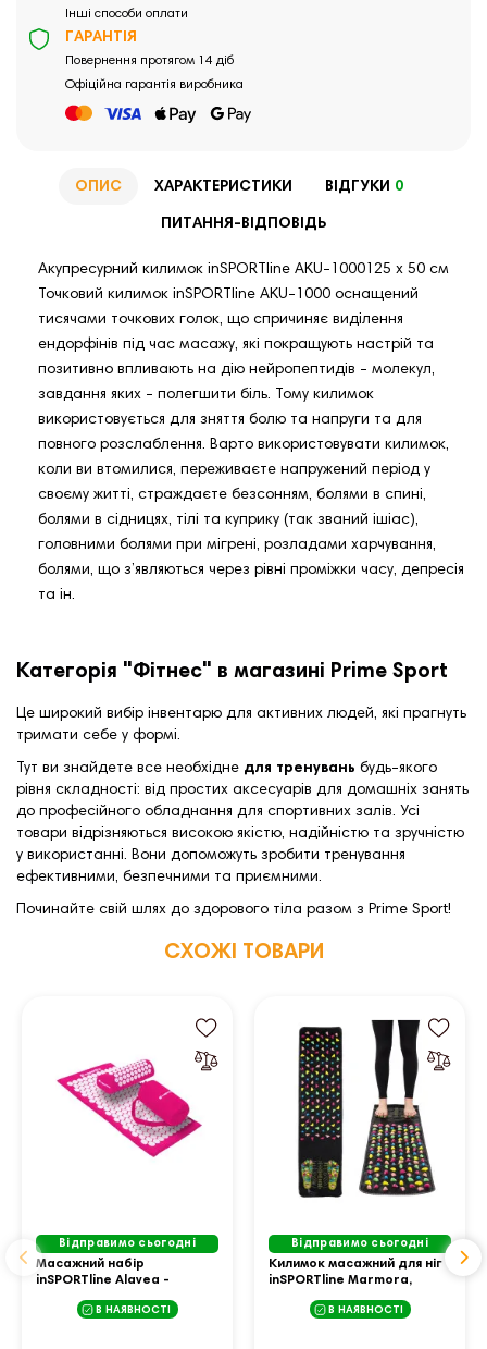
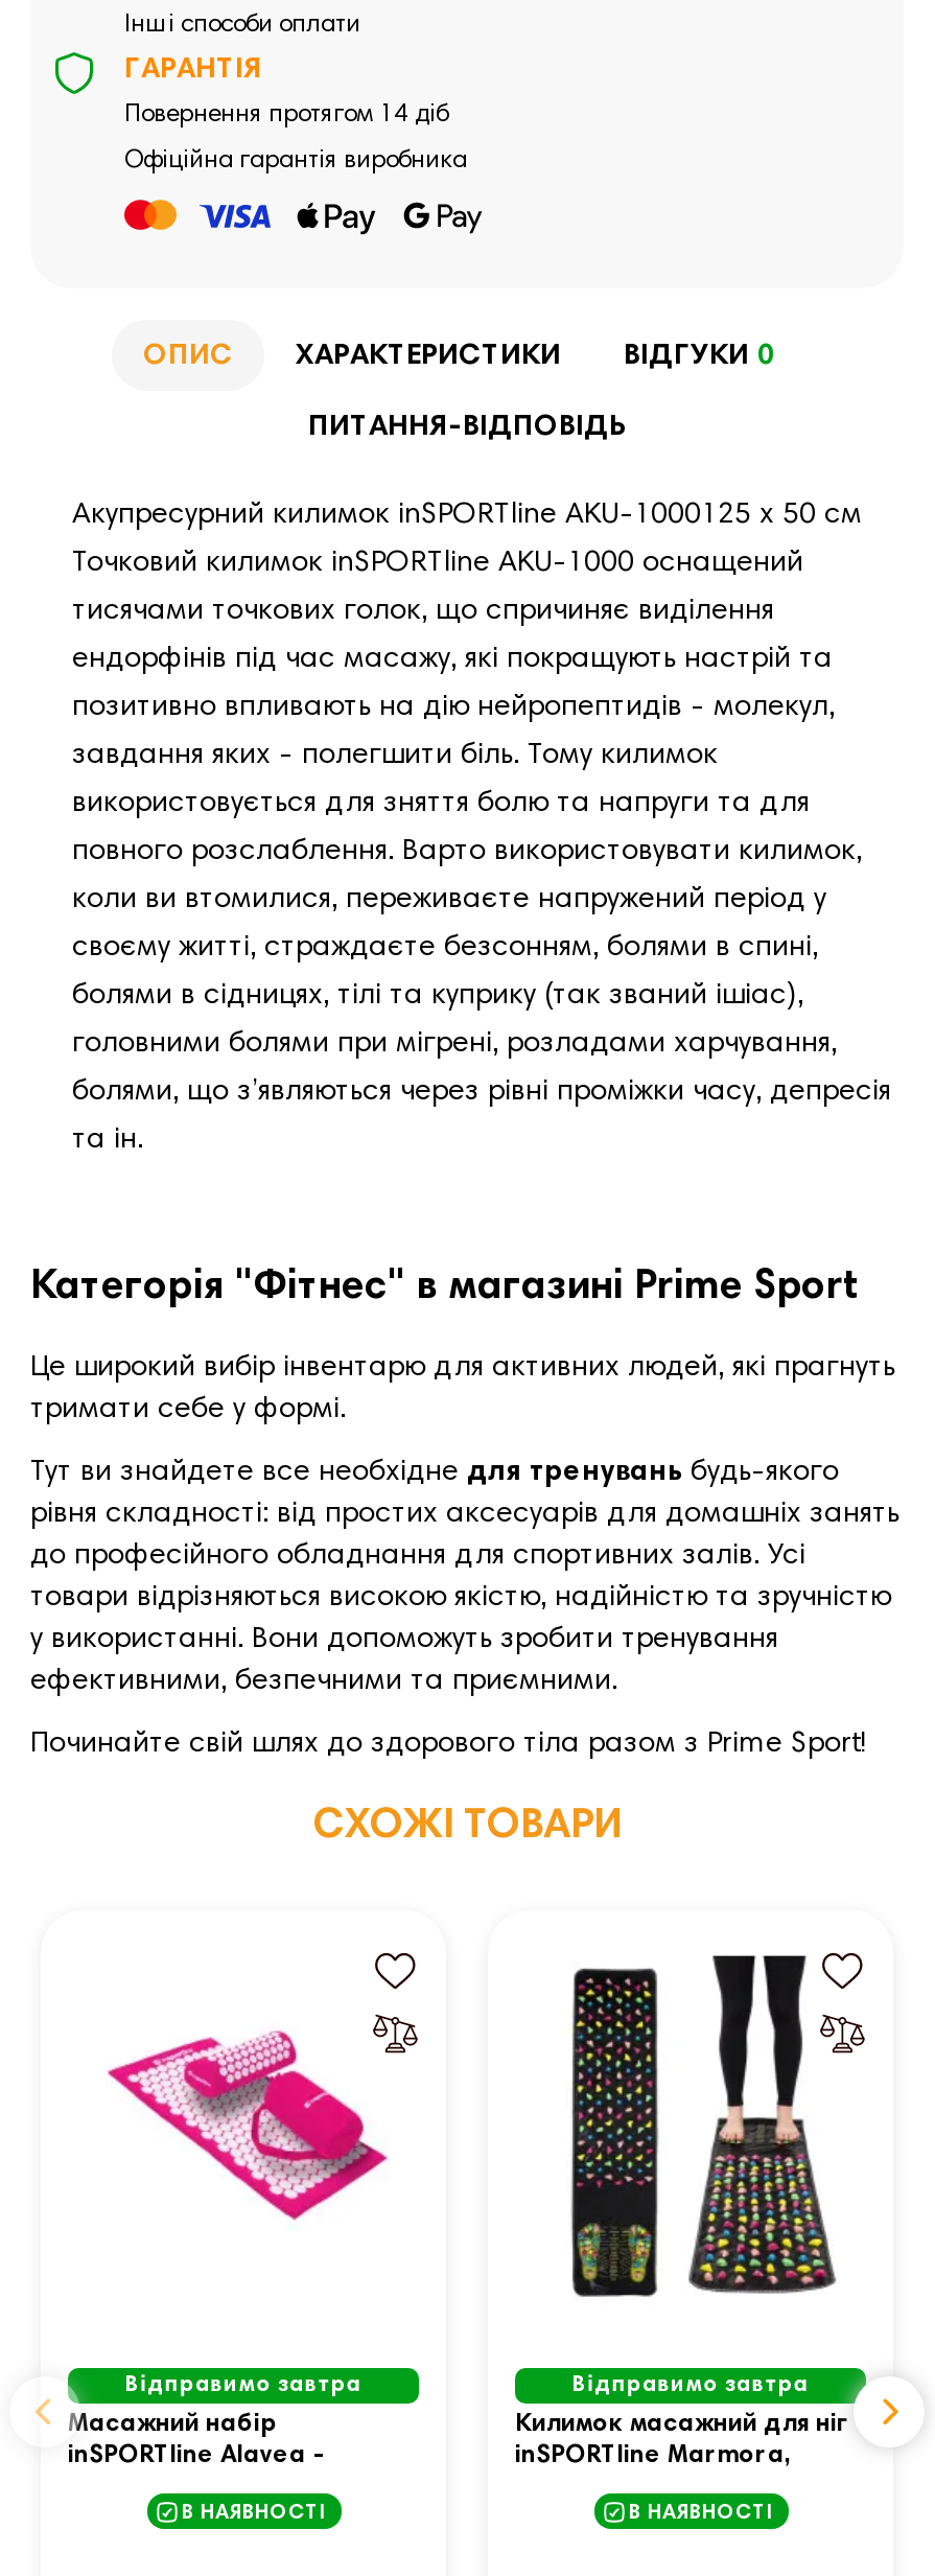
[59,1238,195,1250] Відправимо сьогодні -> [125,2374,361,2397] Відправимо завтра
[291,1238,428,1250] Відправимо сьогодні -> [572,2374,809,2397] Відправимо завтра

